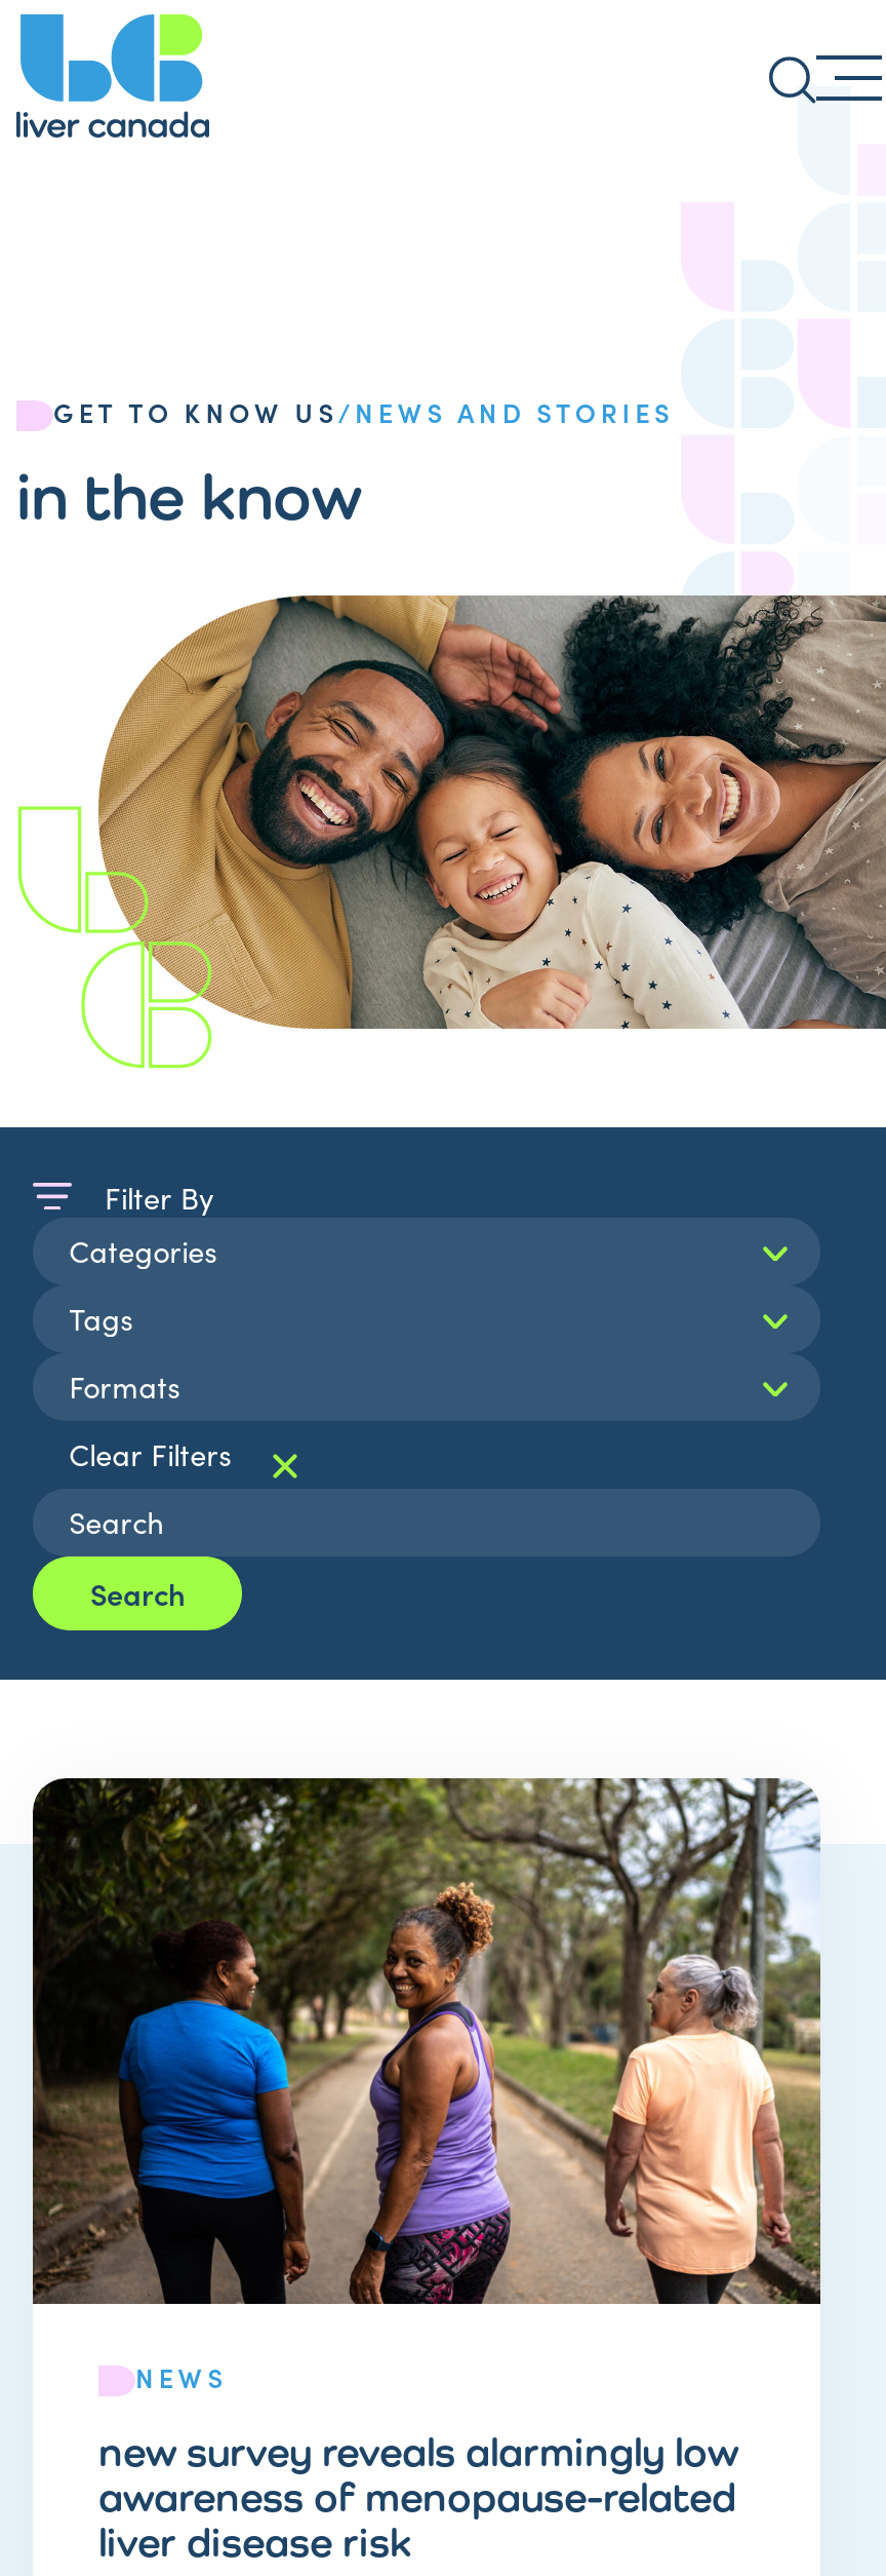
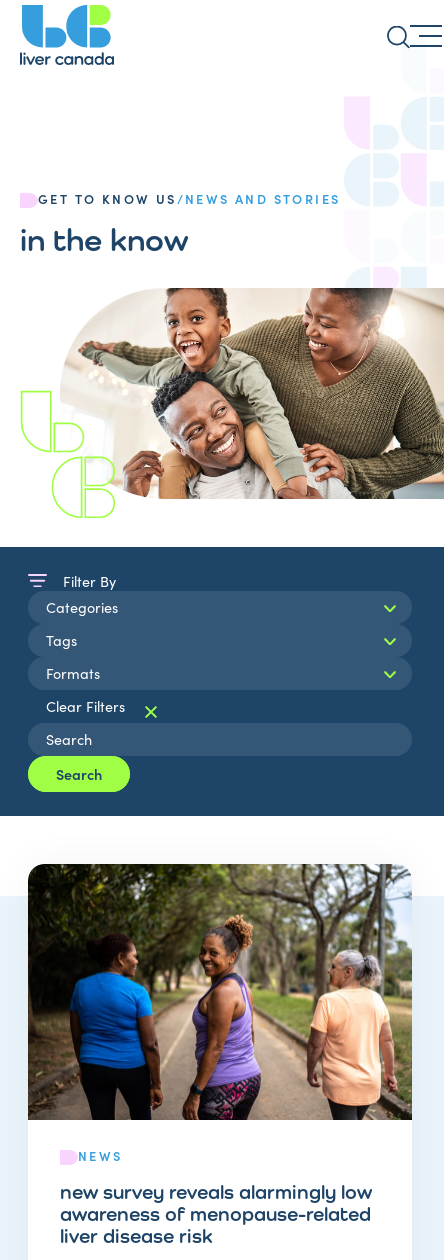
[96,593,880,1031] [image] -> [61,287,441,500] [image]

